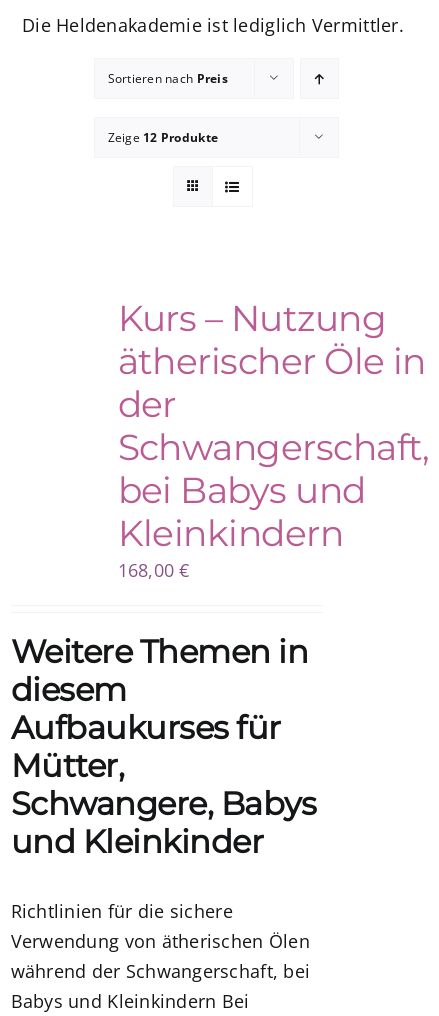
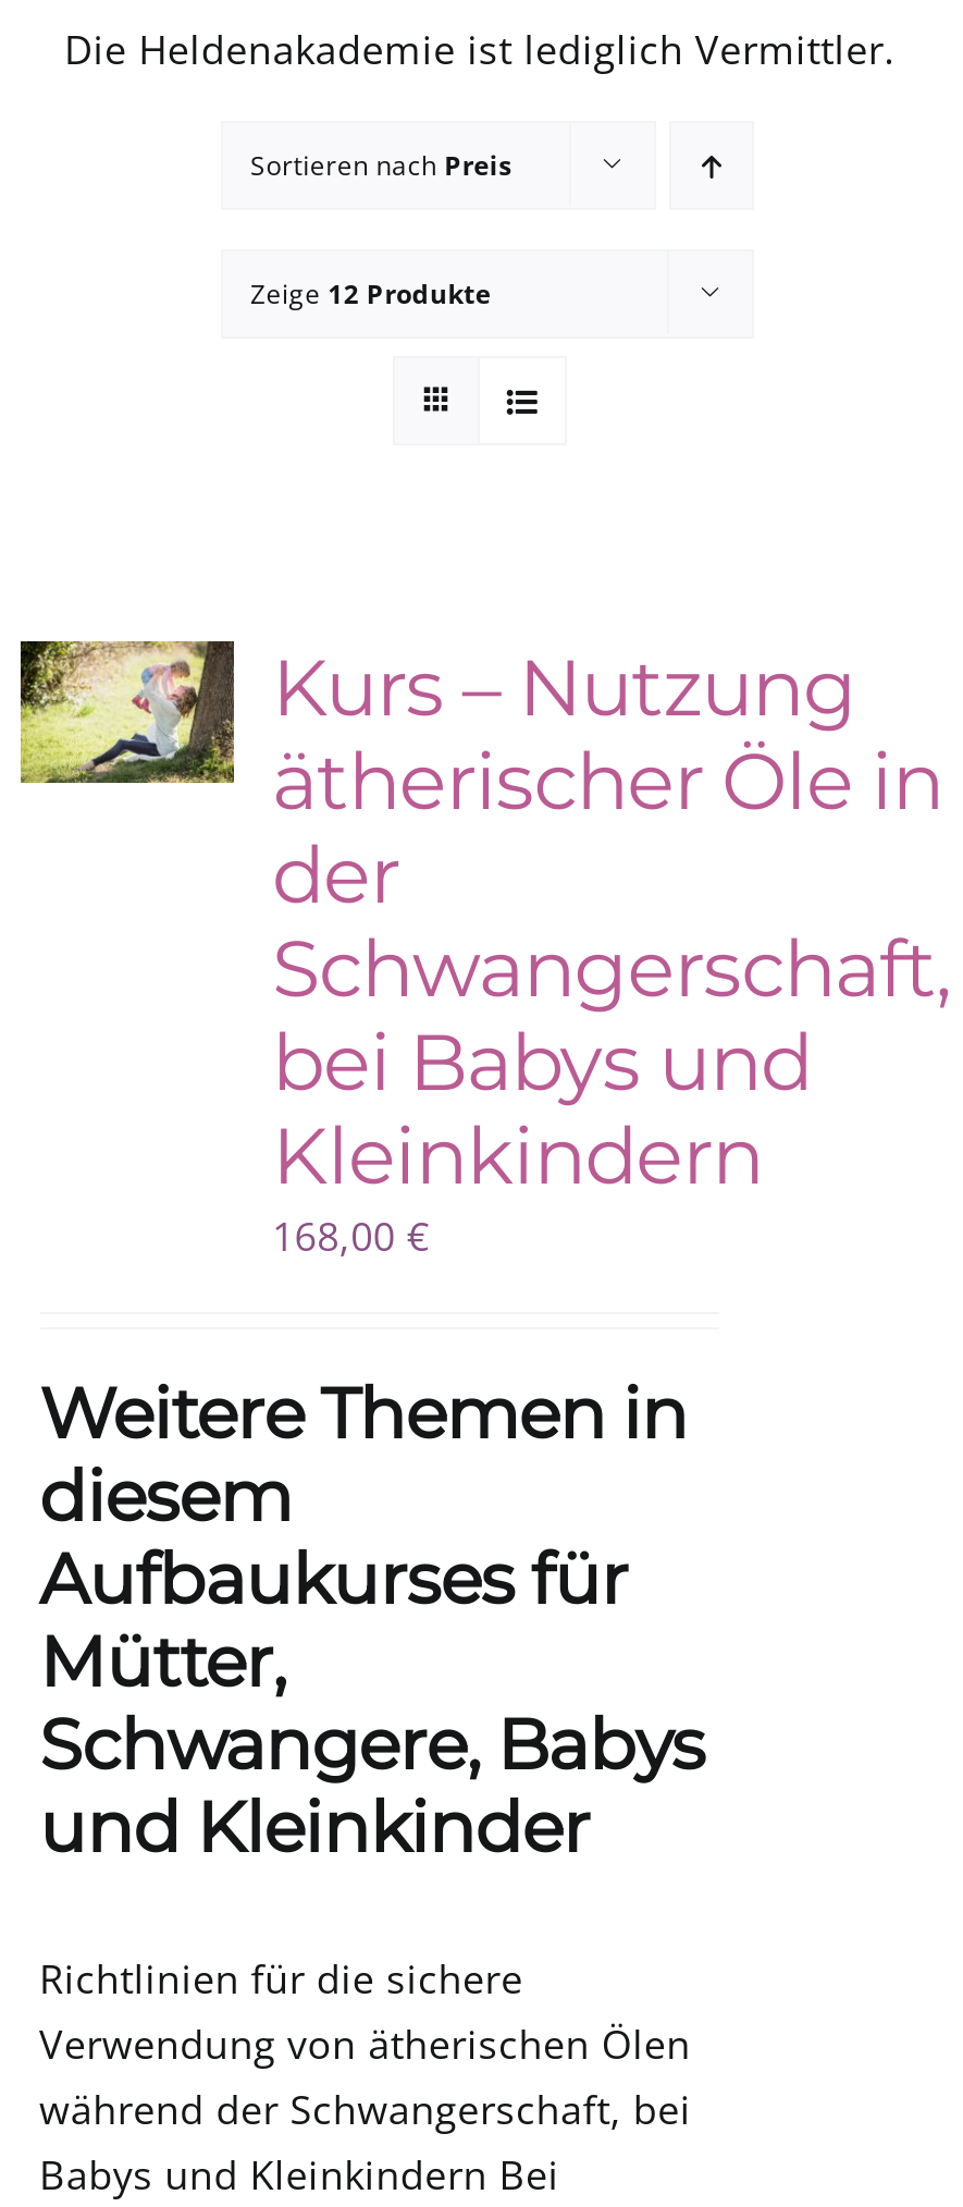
none -> [18,639,236,785] [image]

